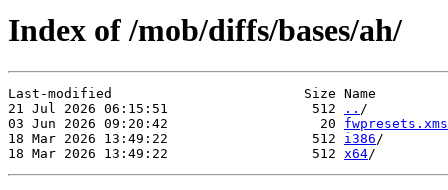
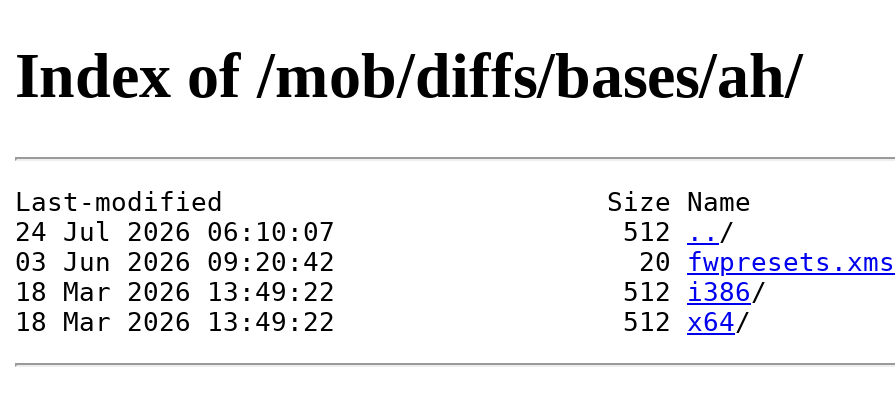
[8,101,368,116] 21 Jul 2026 06:15:51 512.. / -> [15,217,735,247] 24 Jul 2026 06:10:07 512.. /

